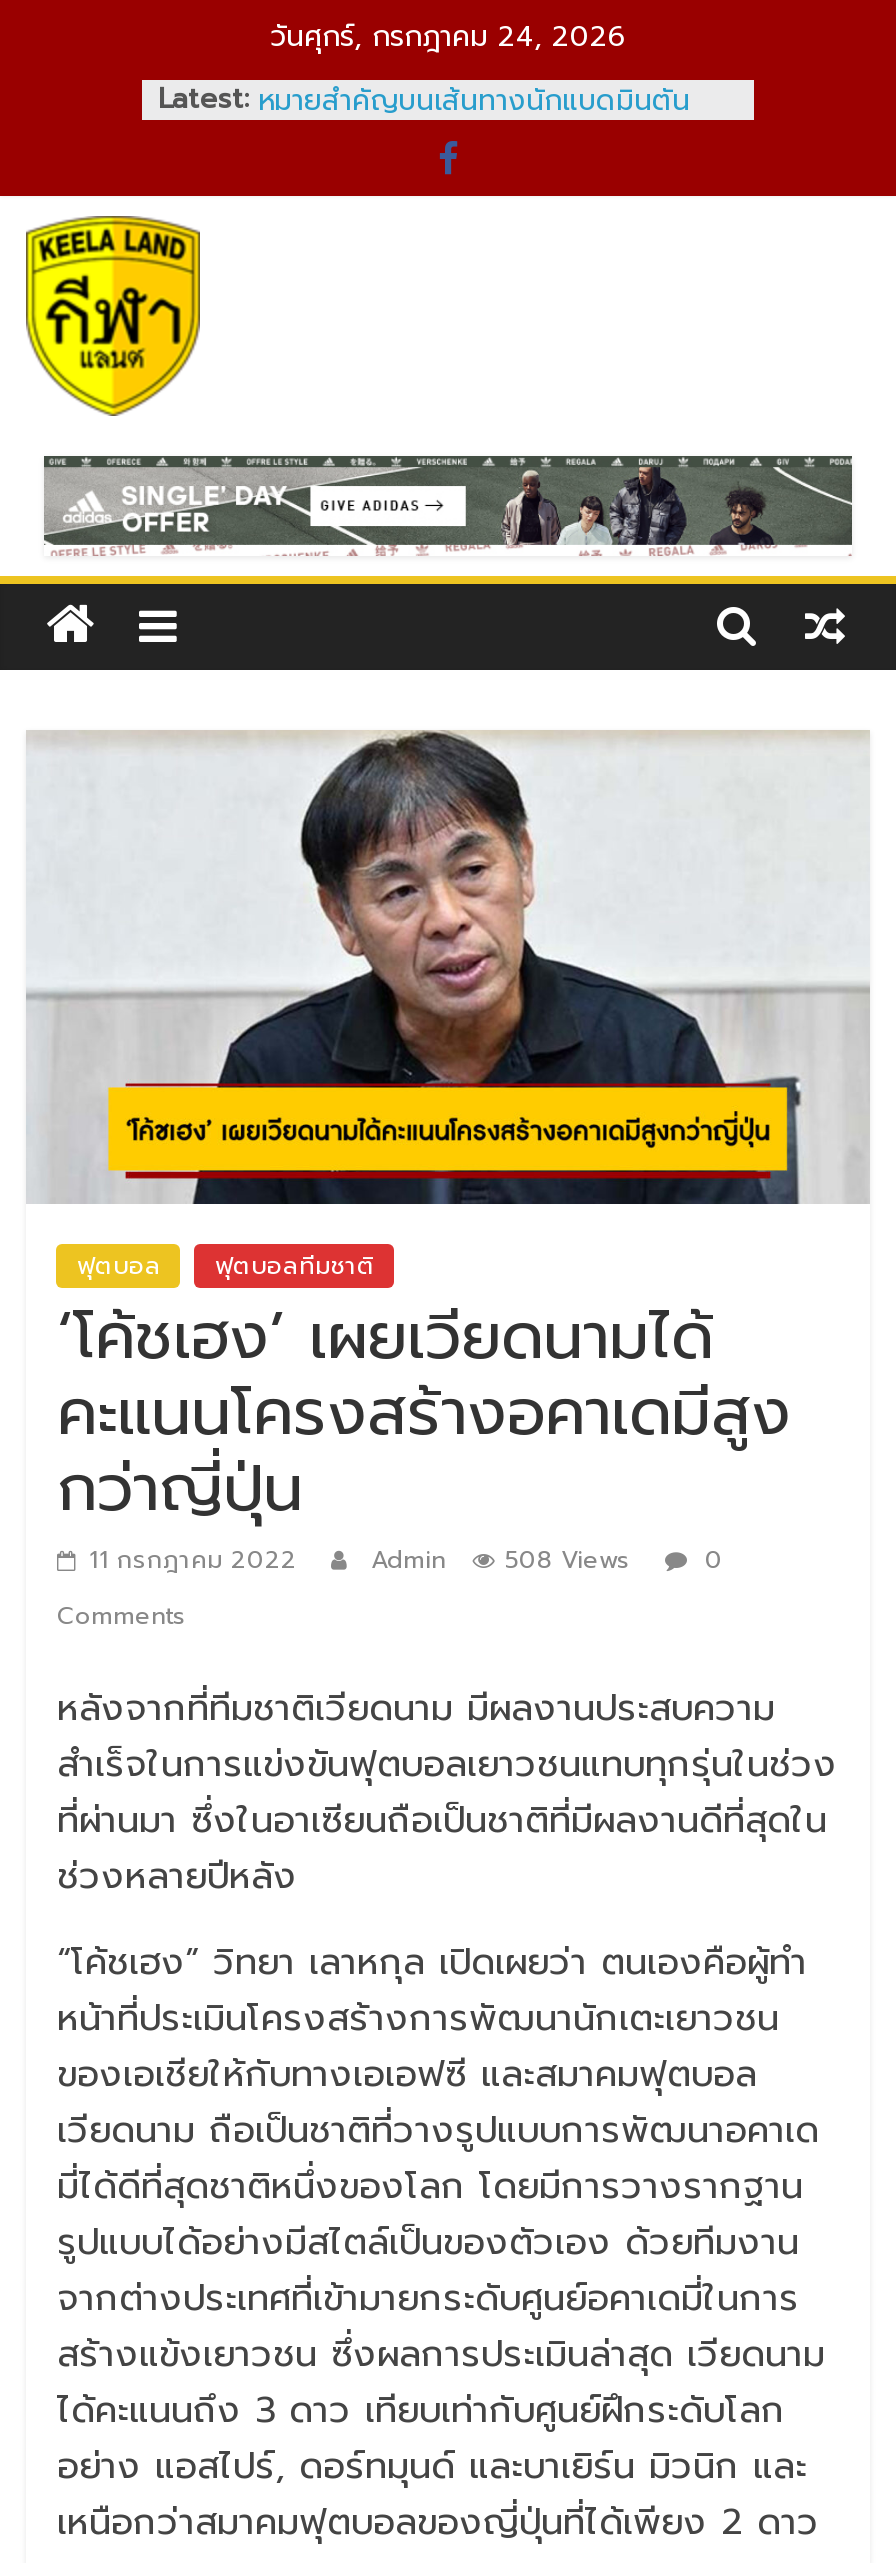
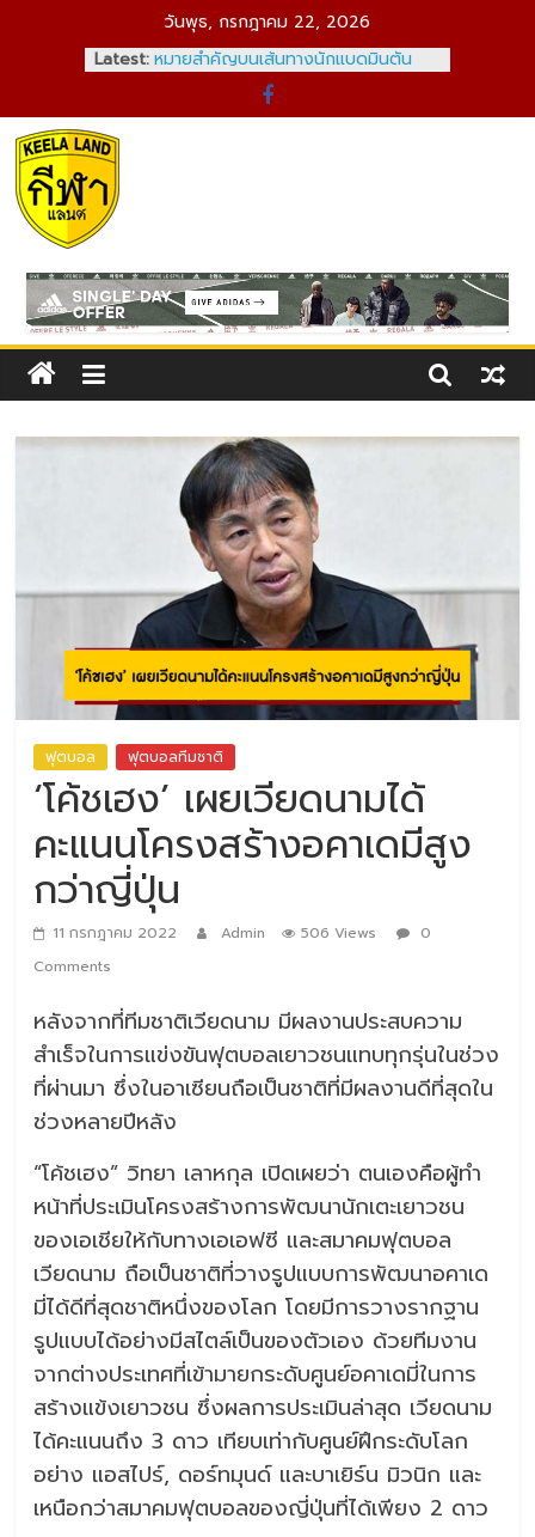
[270,16,626,58] วันศุกร์, กรกฎาคม 24, 2026 -> [165,10,370,35] วันพุธ, กรกฎาคม 22, 2026
[505,1542,631,1578] 508 Views -> [301,922,377,944] 506 Views

